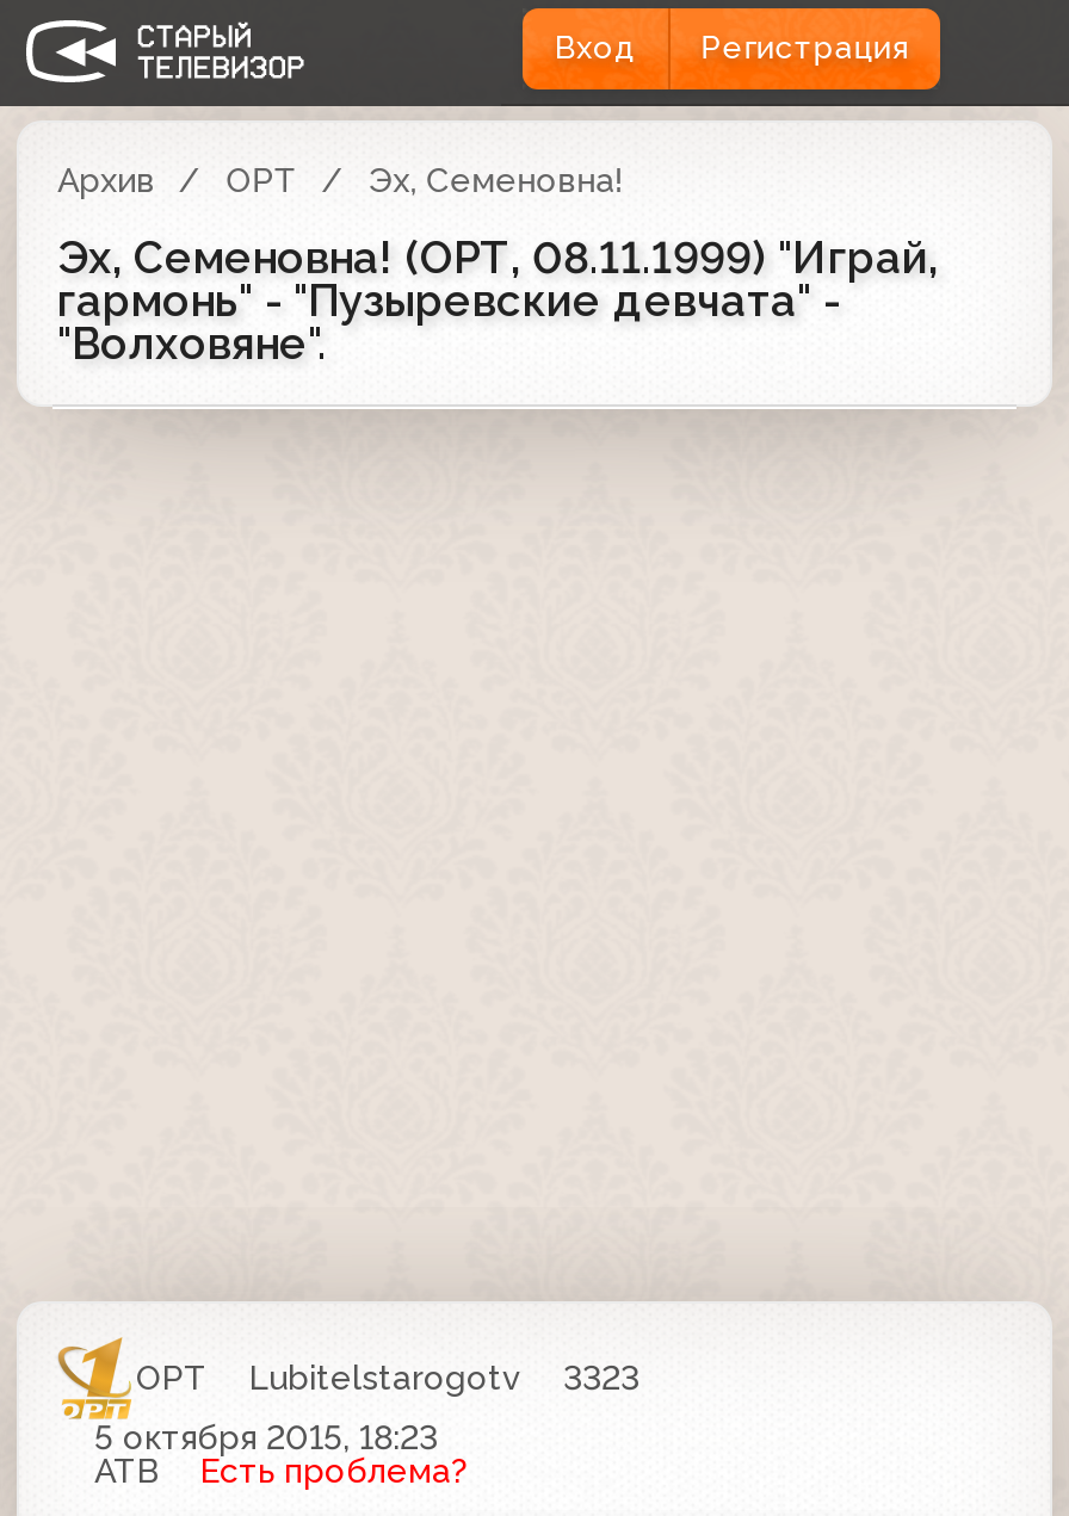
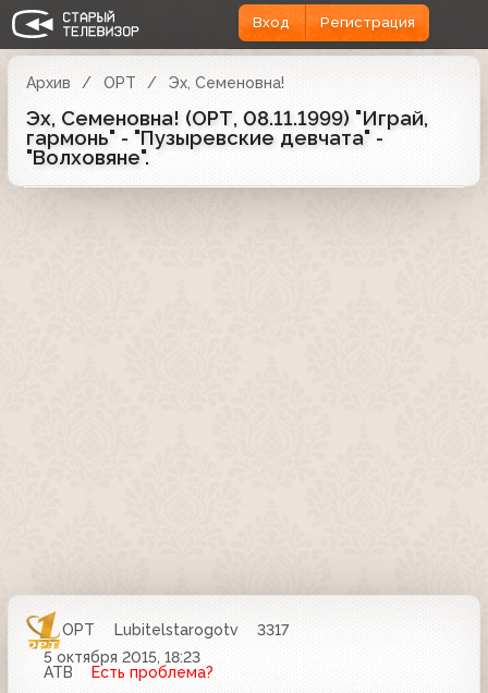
[136,1359,639,1397] ОРТ Lubitelstarogotv 3323 -> [62,621,289,639] ОРТ Lubitelstarogotv 3317

